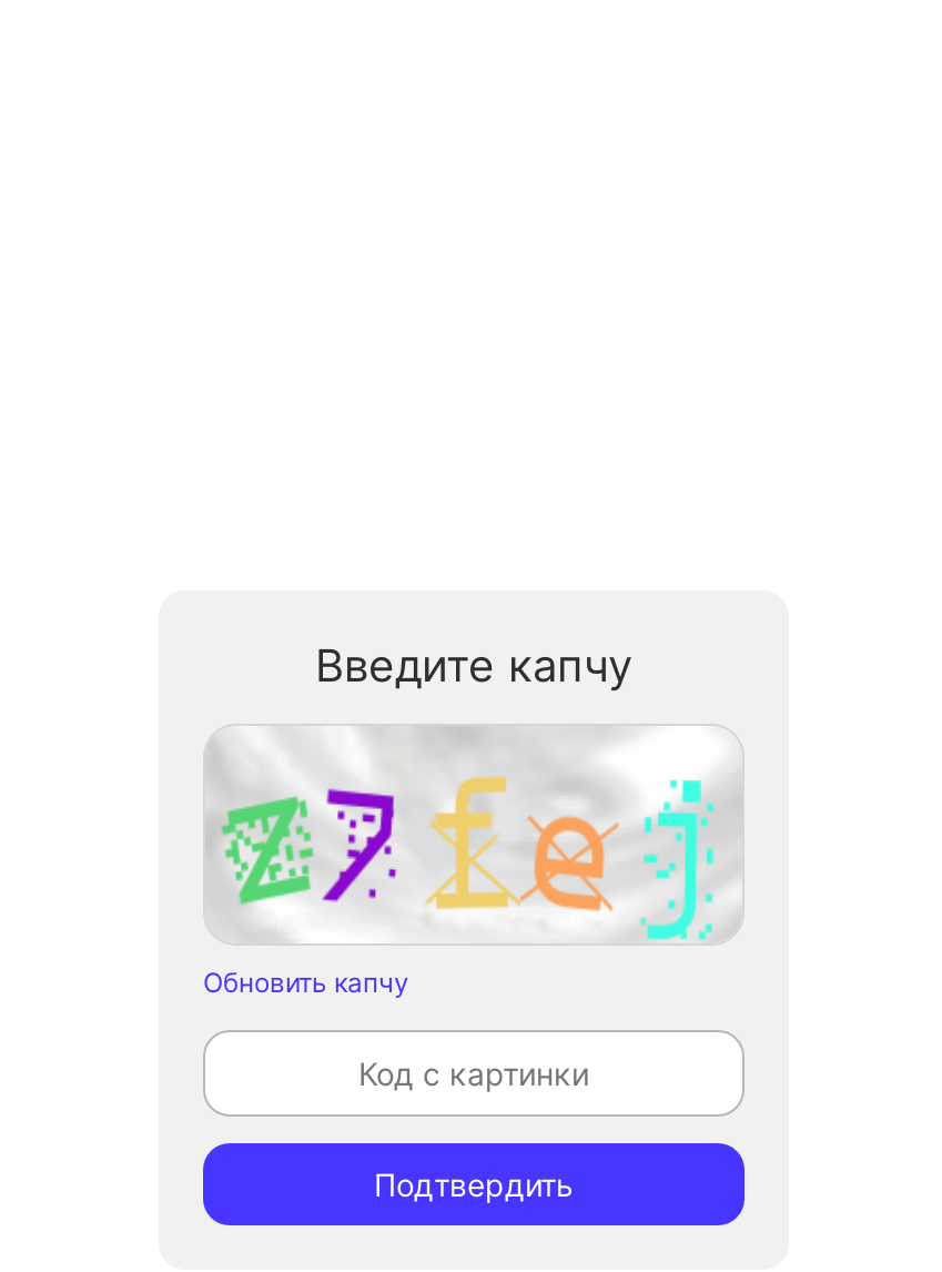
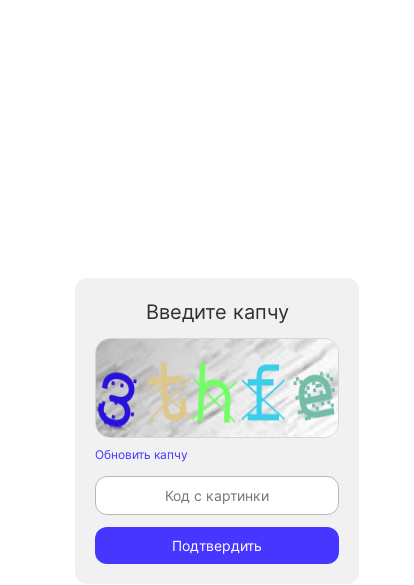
[207,728,740,943] [image] -> [96,339,337,437] [image]

